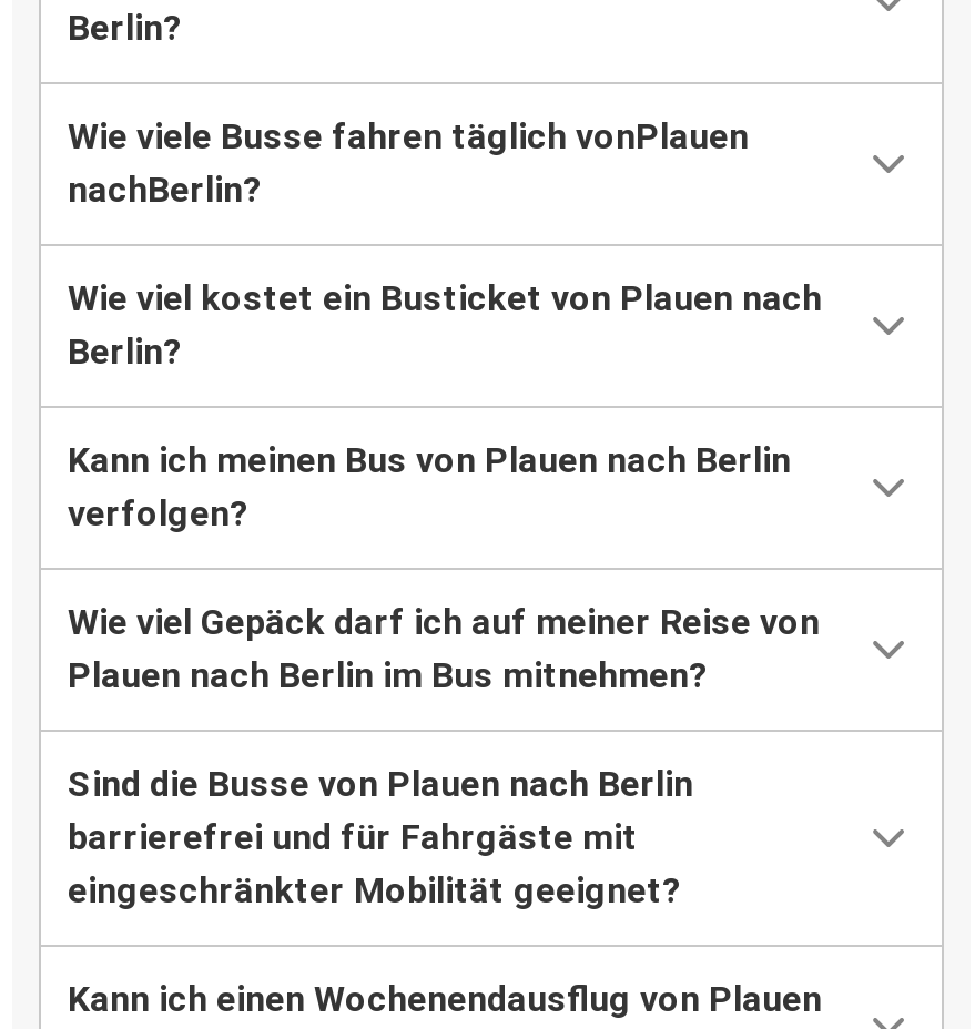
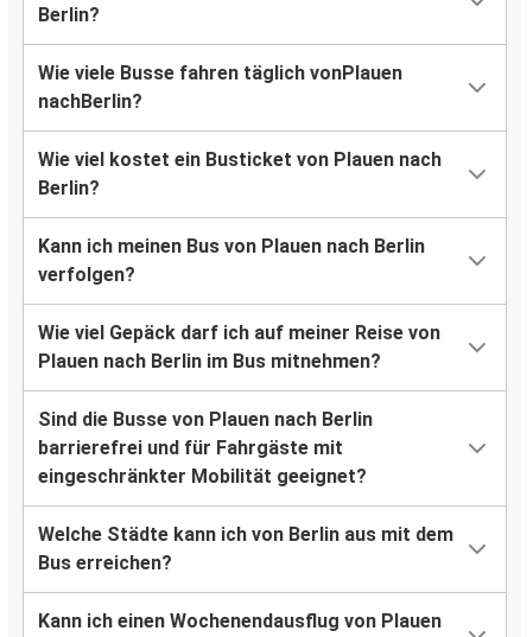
none -> [38,523,453,574] Welche Städte kann ich von Berlin aus mit dem | Bus erreichen?

